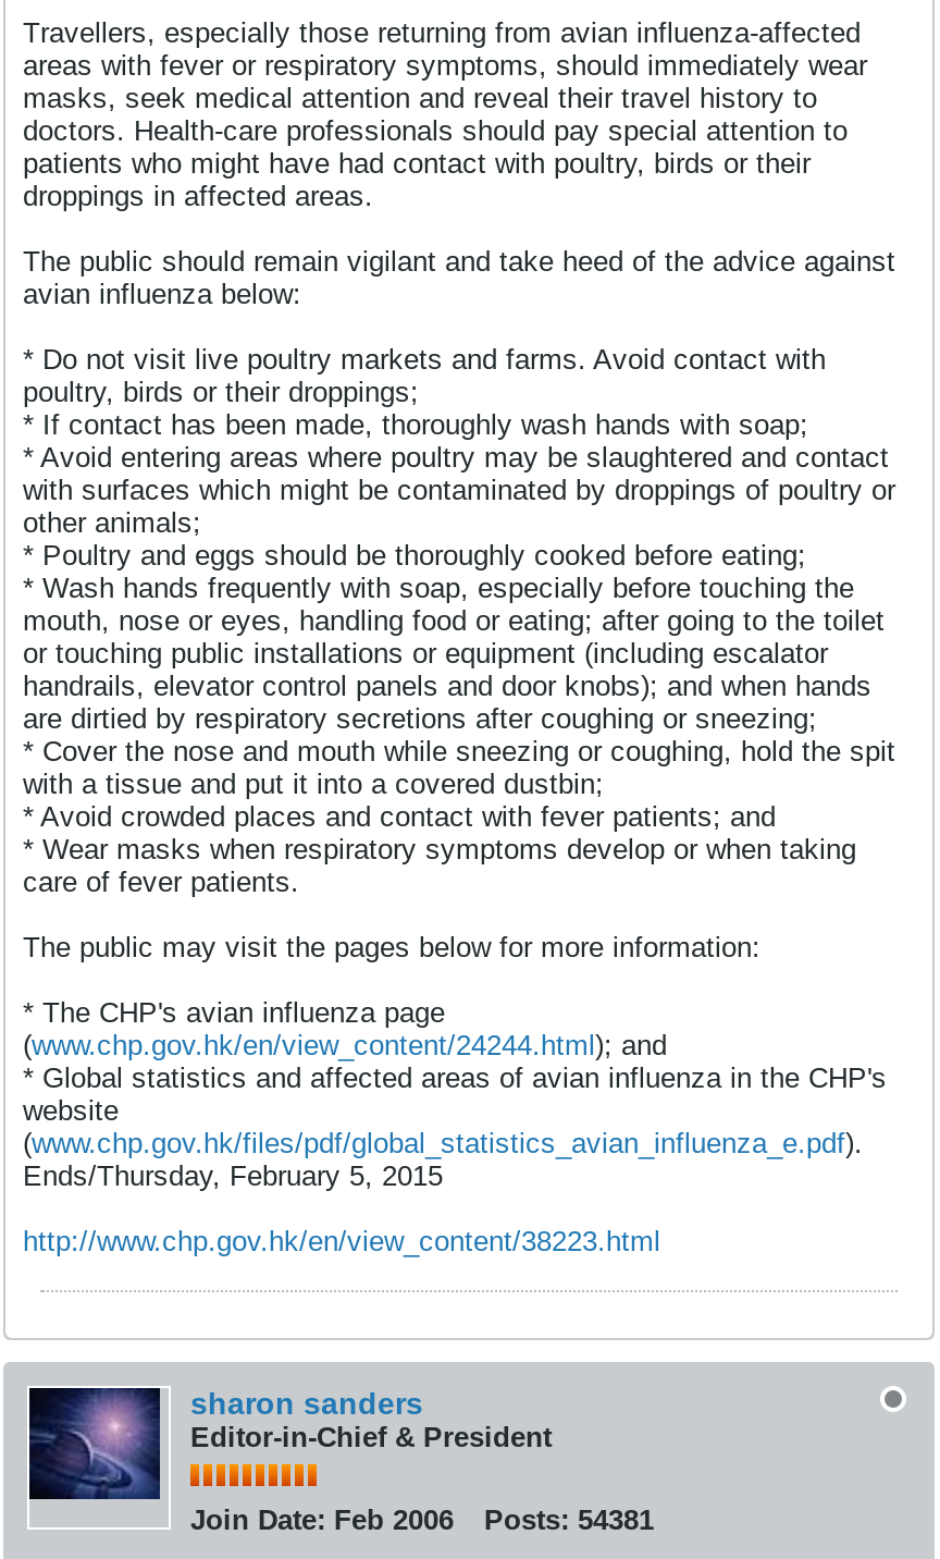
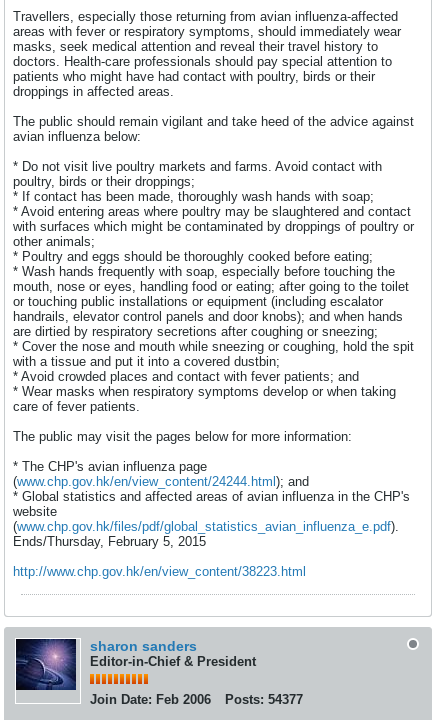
[190,1503,654,1536] Join Date: Feb 2006 Posts: 54381 -> [90,692,303,707] Join Date: Feb 2006 Posts: 54377

